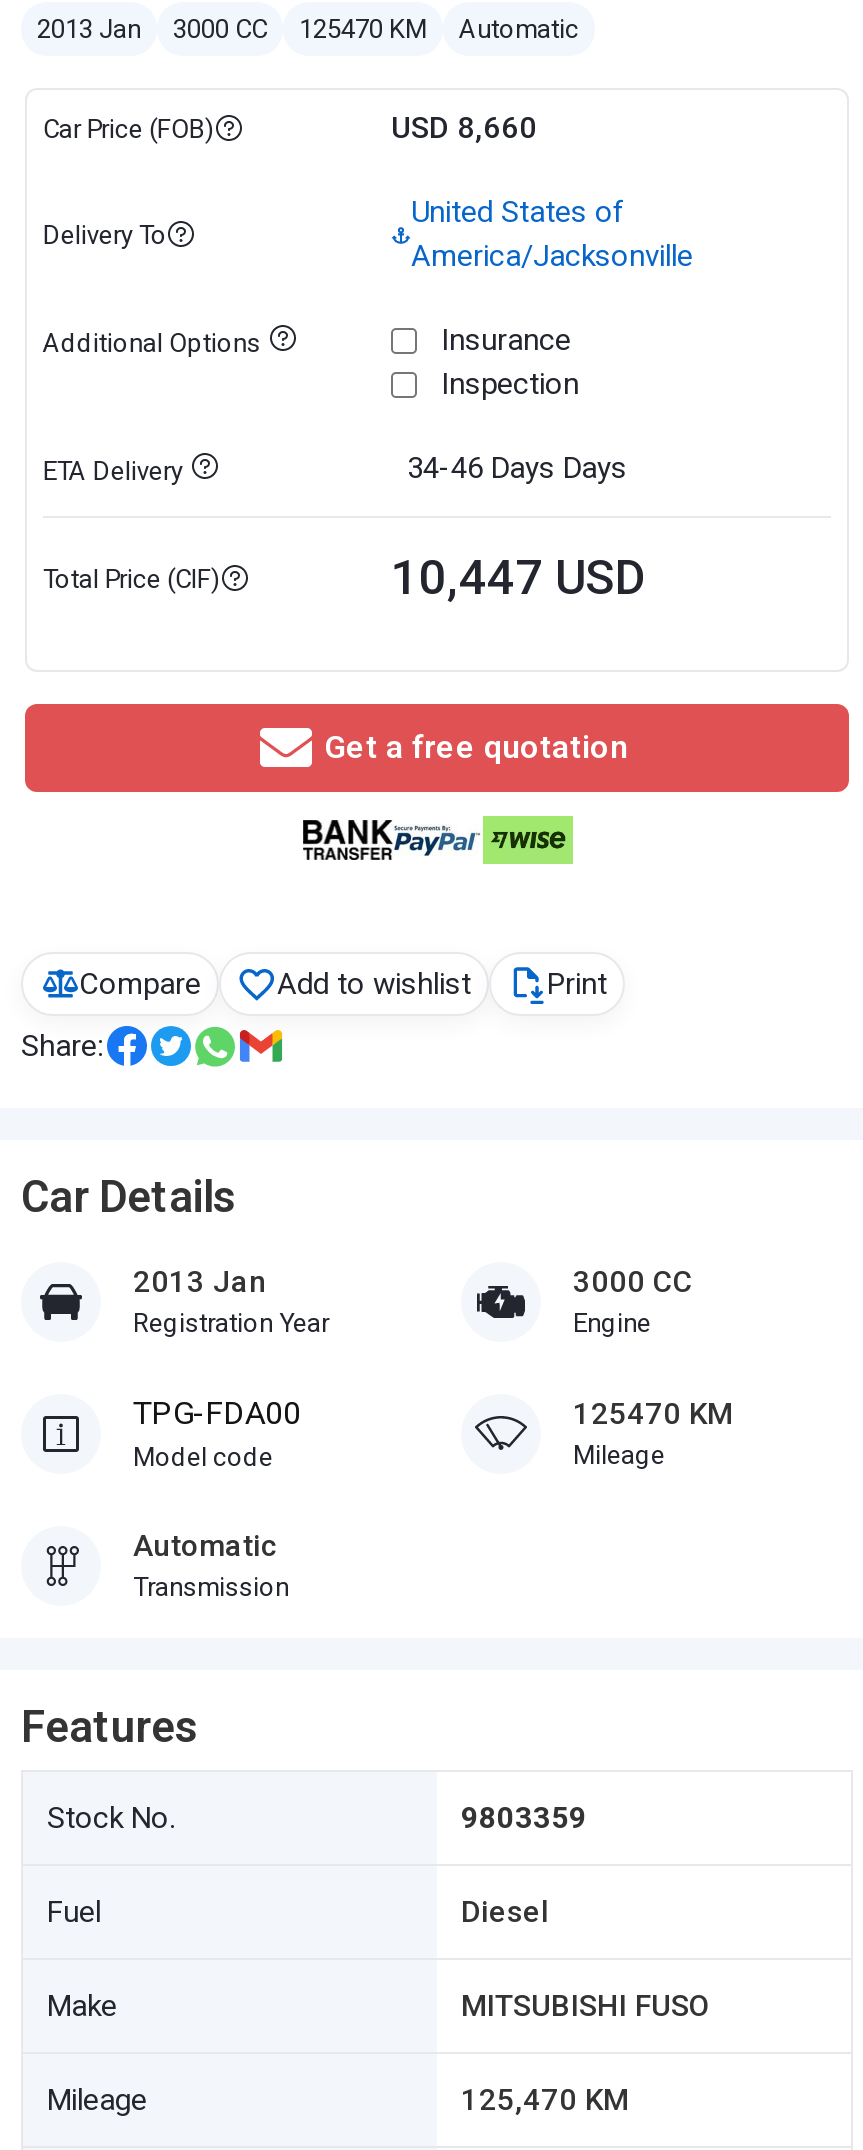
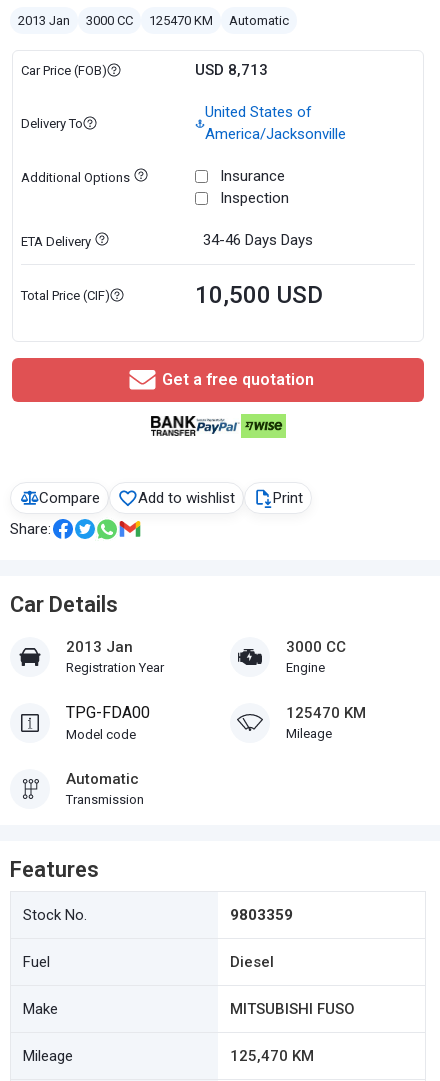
[391,110,537,146] USD 8,660 -> [195,61,268,79] USD 8,713
[391,550,647,606] 10,447 USD -> [195,281,323,309] 10,500 USD

